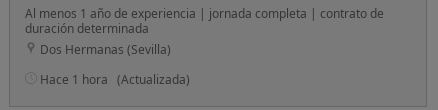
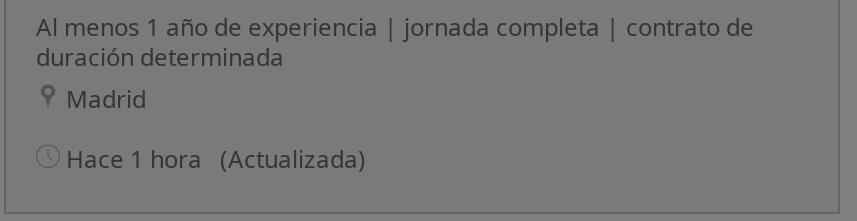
[40,41,171,58] Dos Hermanas (Sevilla) -> [66,82,146,116] Madrid

